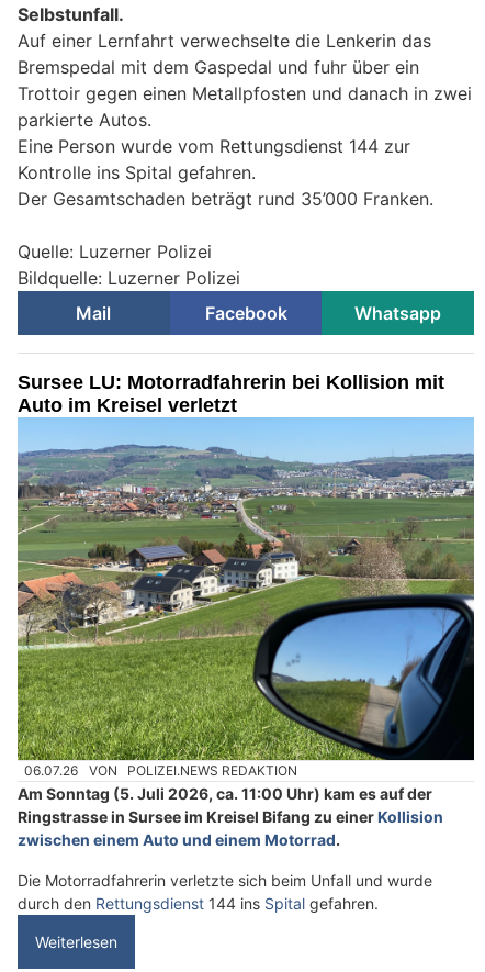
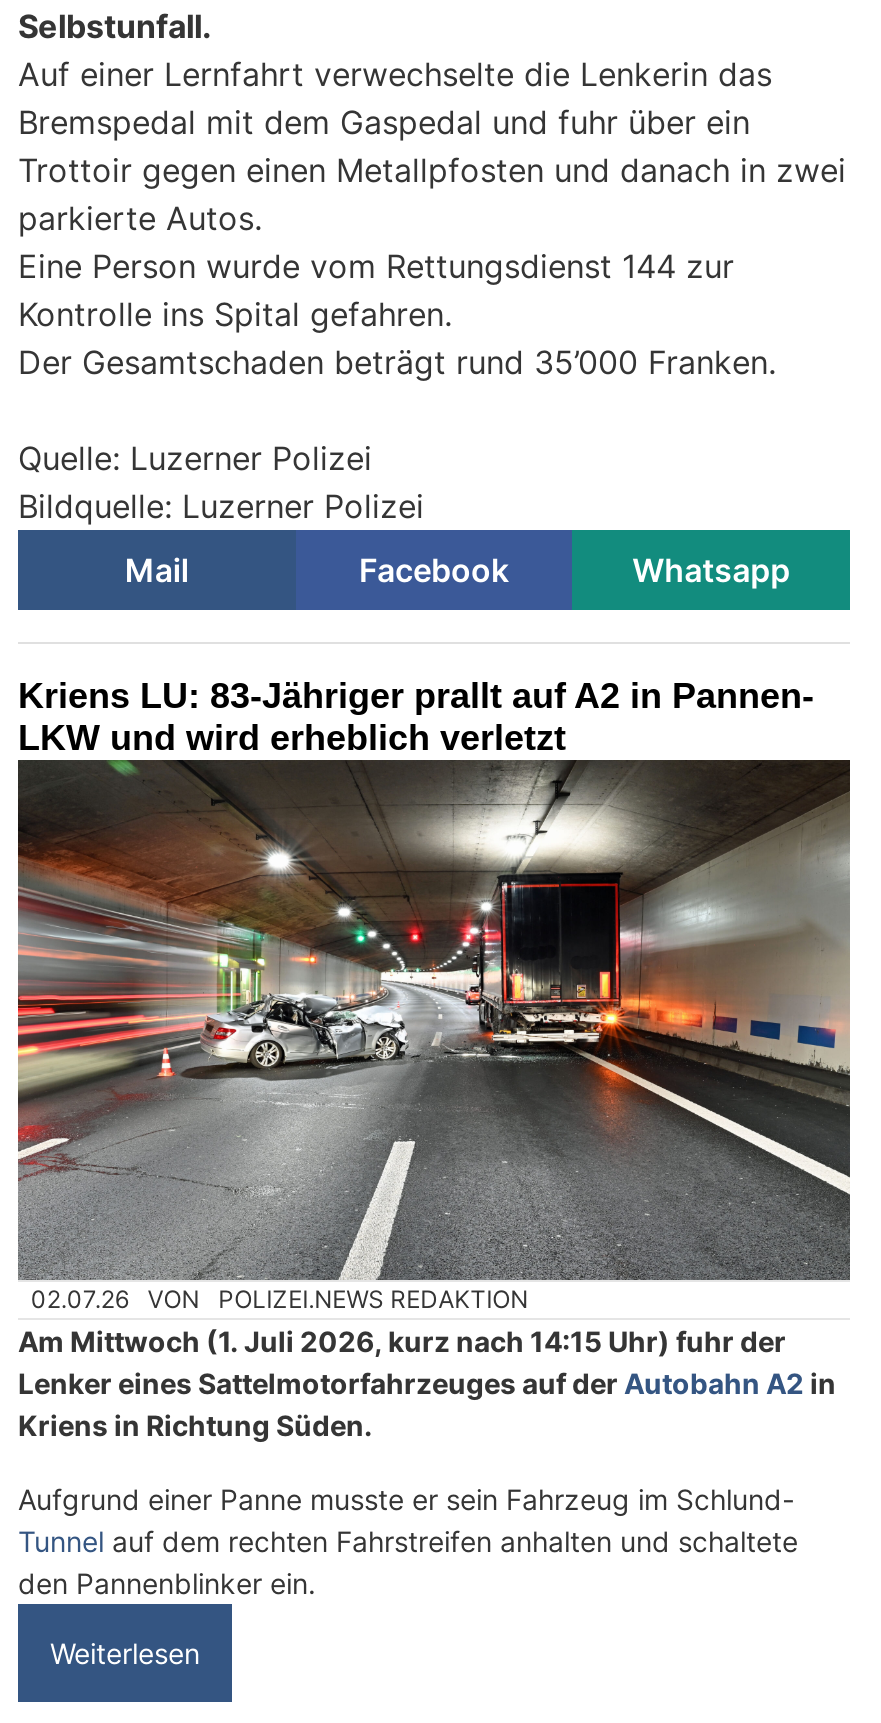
[18,371,444,416] Sursee LU: Motorradfahrerin bei Kollision mit | Auto im Kreisel verletzt -> [18,675,814,757] Kriens LU: 83-Jähriger prallt auf A2 in Pannen- | LKW und wird erheblich verletzt
[18,417,475,778] [image] | 06.07.26 VON POLIZEI.NEWS REDAKTION -> [16,758,852,1314] [image] | 02.07.26 VON POLIZEI.NEWS REDAKTION
moved [89,762,298,778] -> [148,1284,528,1314]: VON | POLIZEI.NEWS REDAKTION
[18,784,443,849] Am Sonntag (5. Juli 2026, ca. 11:00 Uhr) kam es auf der | Ringstrasse in Sursee im Kreisel Bifang zu einer Kollision | zwischen einem Auto und einem Motorrad. -> [18,1325,836,1443] Am Mittwoch (1. Juli 2026, kurz nach 14:15 Uhr) fuhr der | Lenker eines Sattelmotorfahrzeuges auf der Autobahn A2 in | Kriens in Richtung Süden.
[18,871,432,913] Die Motorradfahrerin verletzte sich beim Unfall und wurde | durch den Rettungsdienst 144 ins Spital gefahren. -> [18,1483,798,1601] Aufgrund einer Panne musste er sein Fahrzeug im Schlund- | Tunnel auf dem rechten Fahrstreifen anhalten und schaltete | den Pannenblinker ein.

